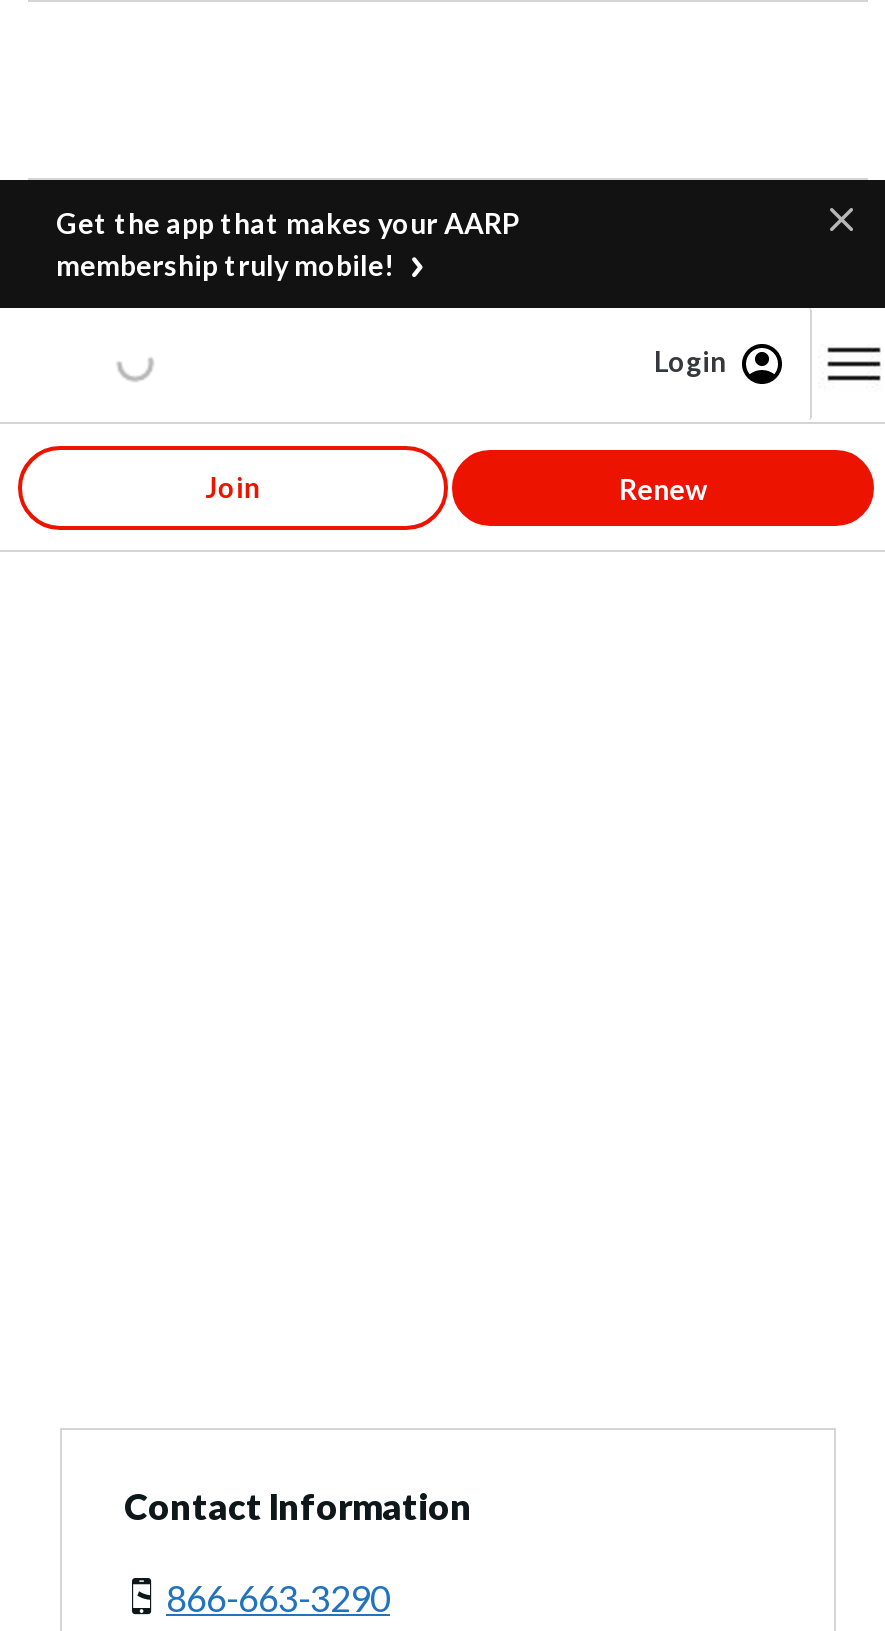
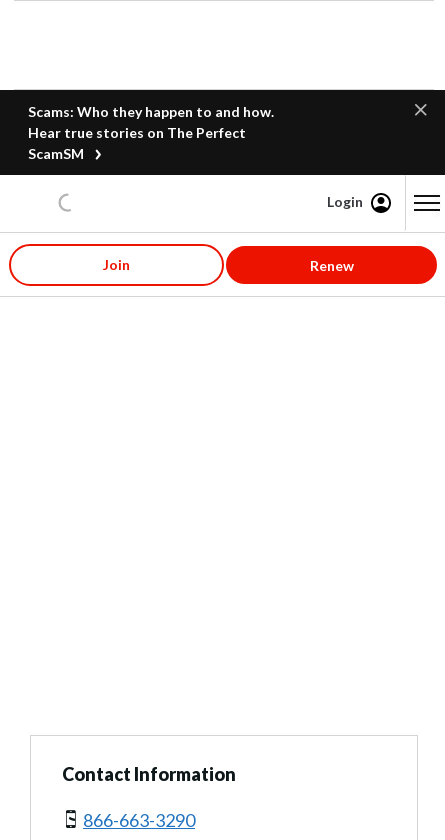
[56,206,520,282] Get the app that makes your AARP | membership truly mobile! -> [28,103,274,162] Scams: Who they happen to and how. | Hear true stories on The Perfect | ScamSM

